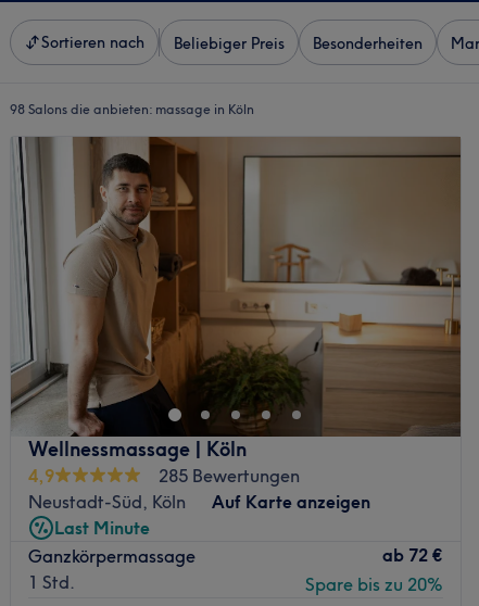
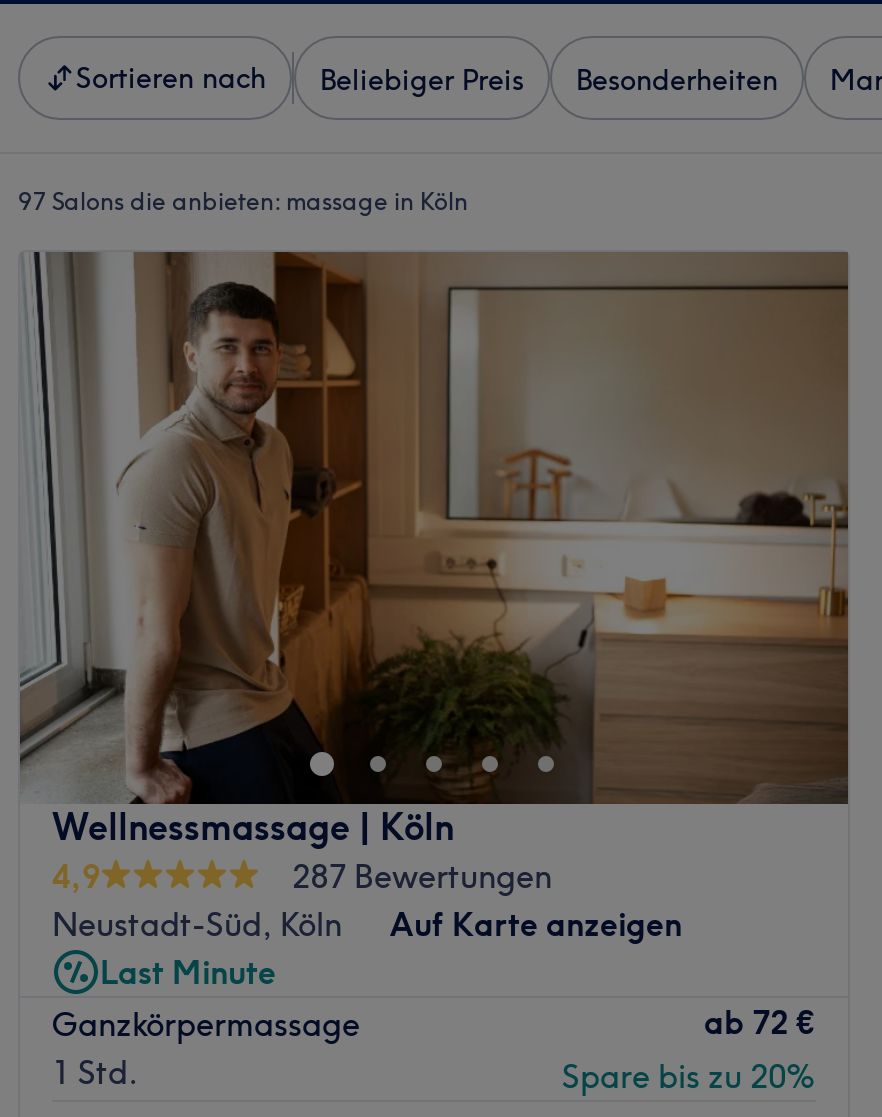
[10,101,254,117] 98 Salons die anbieten: massage in Köln -> [18,186,468,216] 97 Salons die anbieten: massage in Köln
[159,465,300,487] 285 Bewertungen -> [292,856,552,896] 287 Bewertungen

